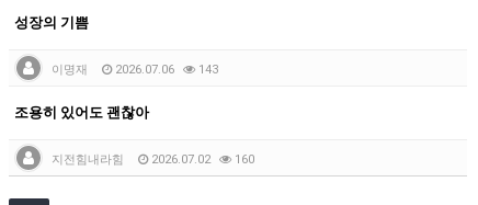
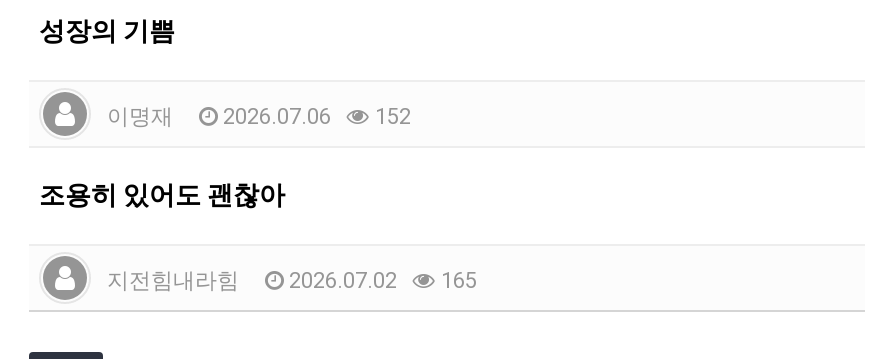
[52,62,218,77] 이명재 2026.07.06 143 -> [107,104,411,130] 이명재 2026.07.06 152
[52,152,254,167] 지전힘내라힘 2026.07.02 160 -> [107,268,477,294] 지전힘내라힘 2026.07.02 165

